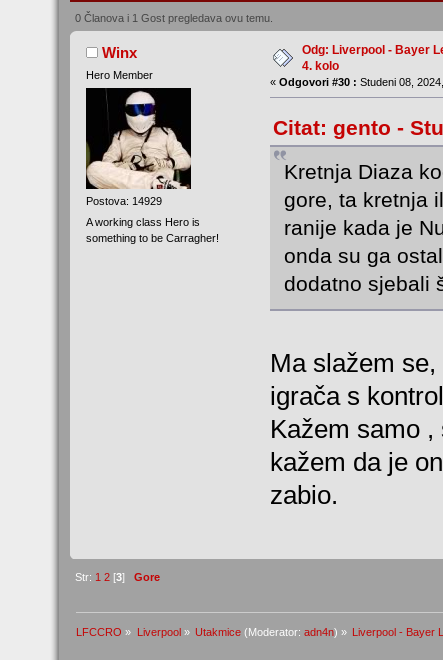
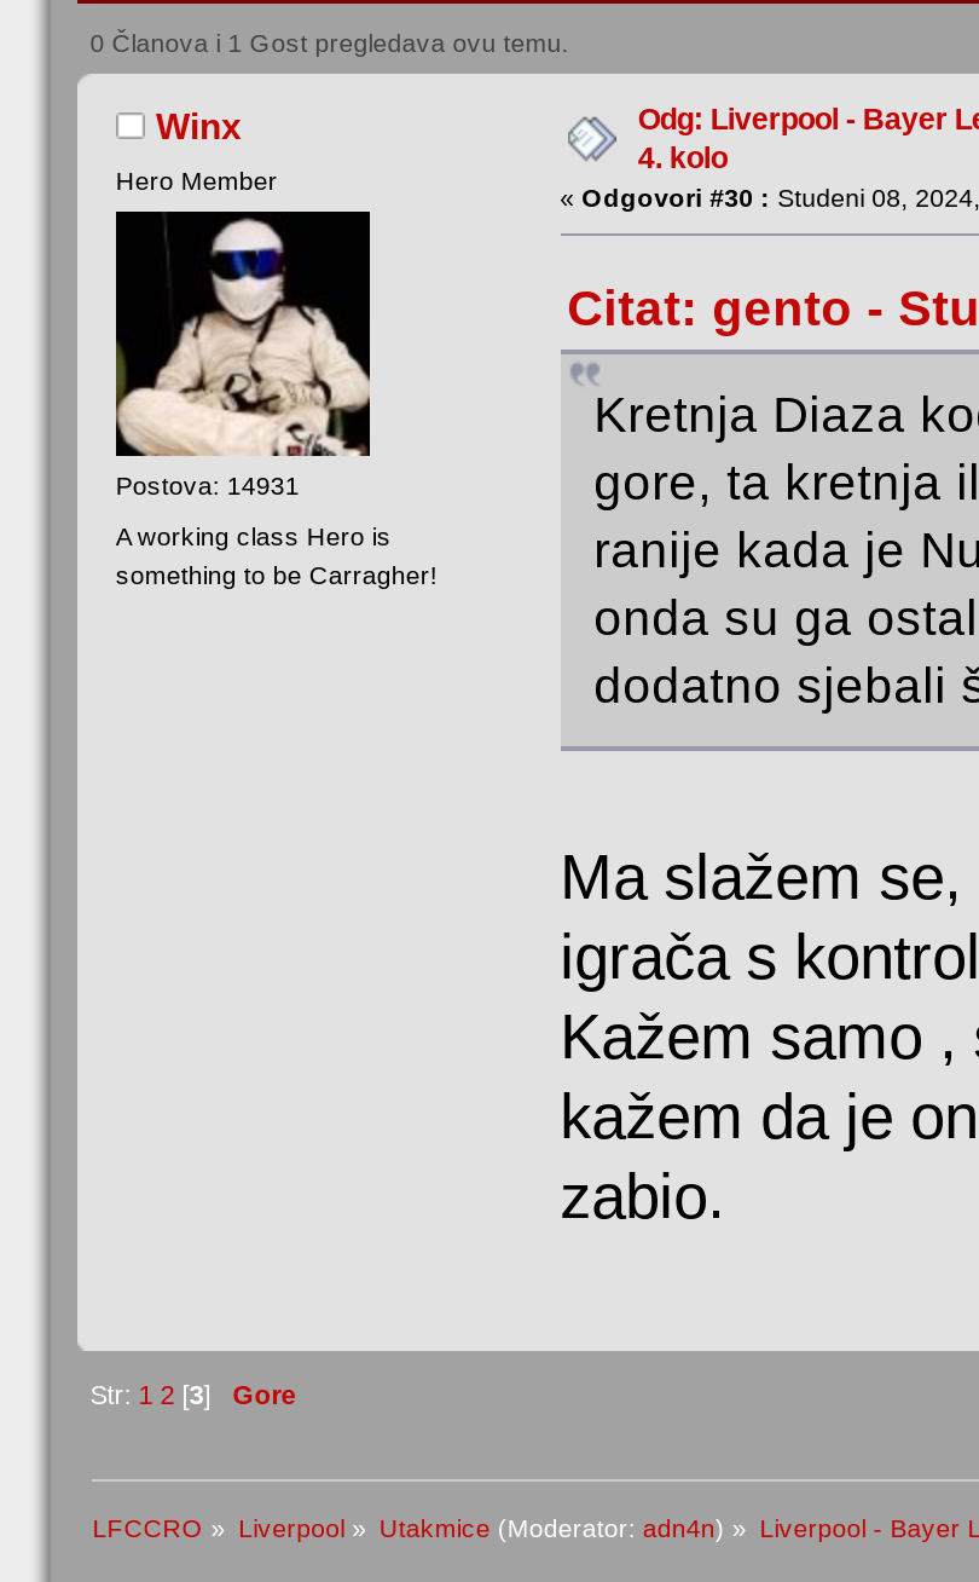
[86,195,162,207] Postova: 14929 -> [116,471,300,500] Postova: 14931

